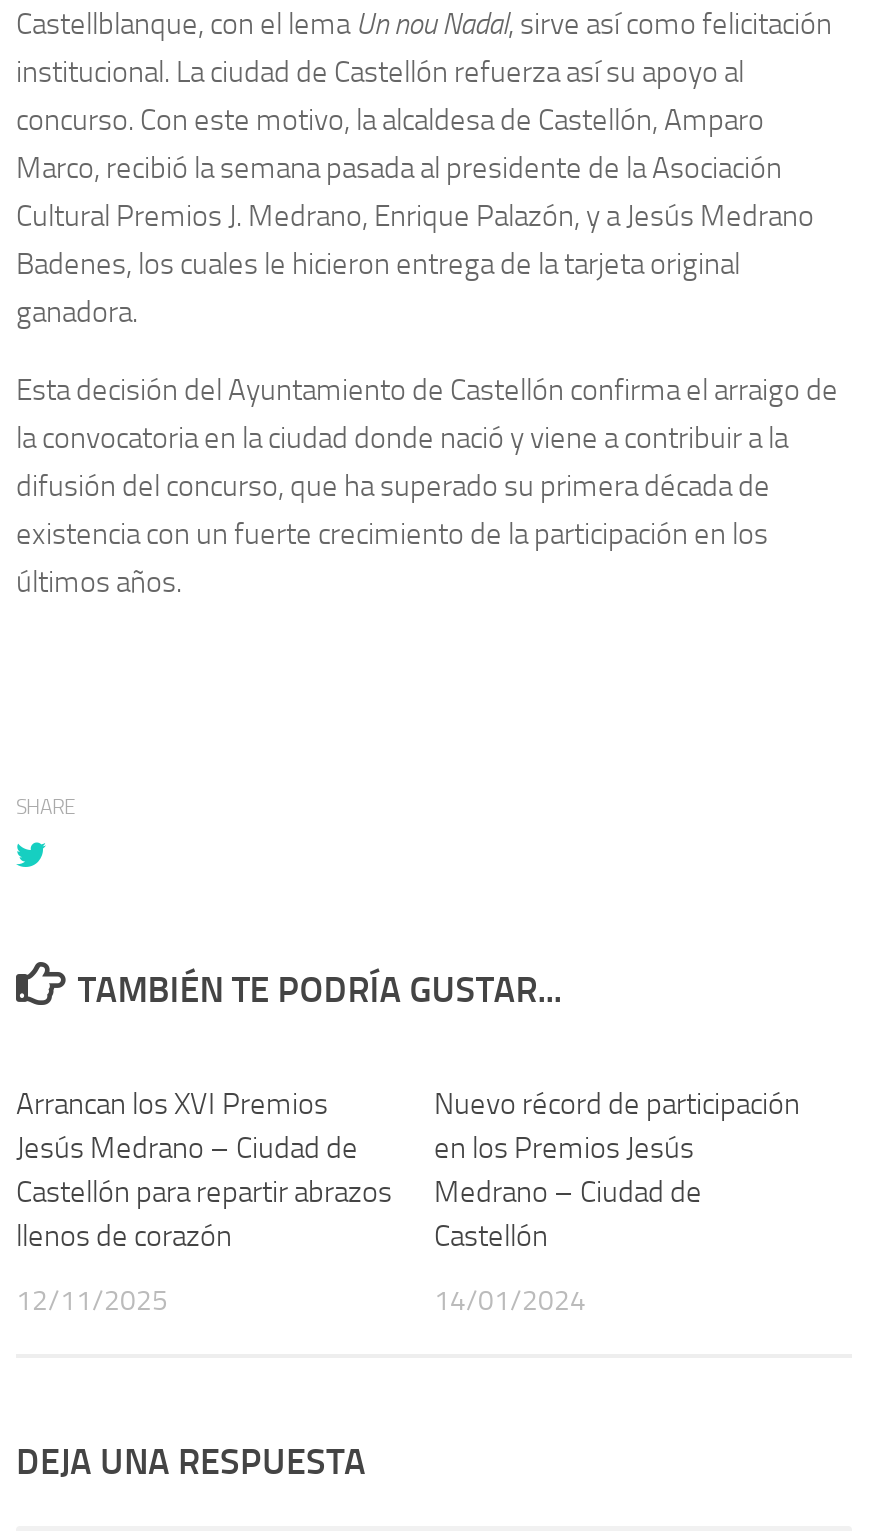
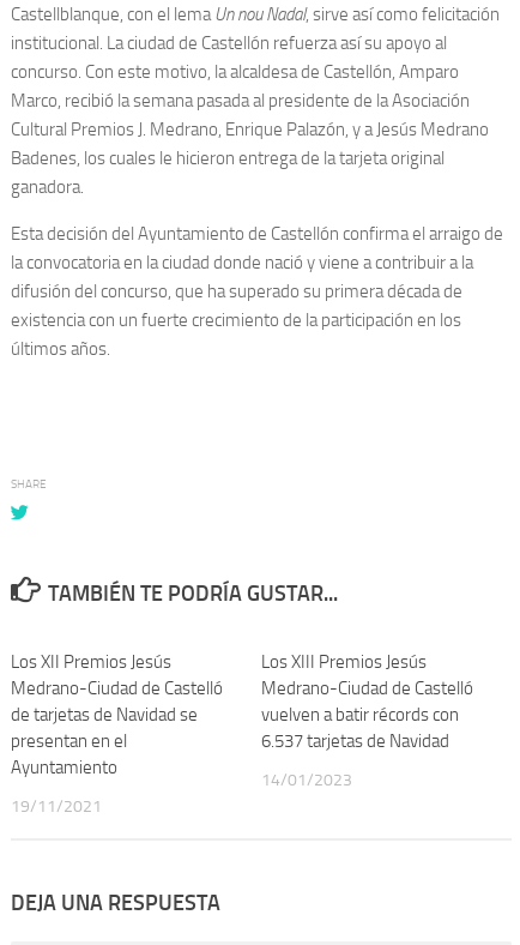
[16,1086,392,1254] Arrancan los XVI Premios | Jesús Medrano – Ciudad de | Castellón para repartir abrazos | llenos de corazón -> [11,651,223,778] Los XII Premios Jesús | Medrano-Ciudad de Castelló | de tarjetas de Navidad se | presentan en el | Ayuntamiento
[434,1086,800,1254] Nuevo récord de participación | en los Premios Jesús | Medrano – Ciudad de | Castellón -> [261,651,473,752] Los XIII Premios Jesús | Medrano-Ciudad de Castelló | vuelven a batir récords con | 6.537 tarjetas de Navidad
[16,1284,168,1318] 12/11/2025 -> [11,796,102,817] 19/11/2021
[434,1284,586,1318] 14/01/2024 -> [261,770,352,790] 14/01/2023

